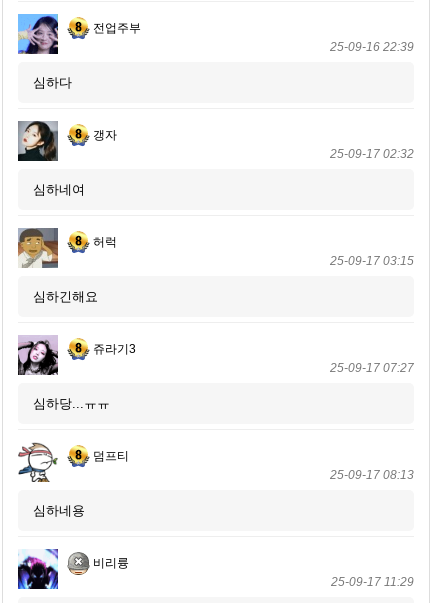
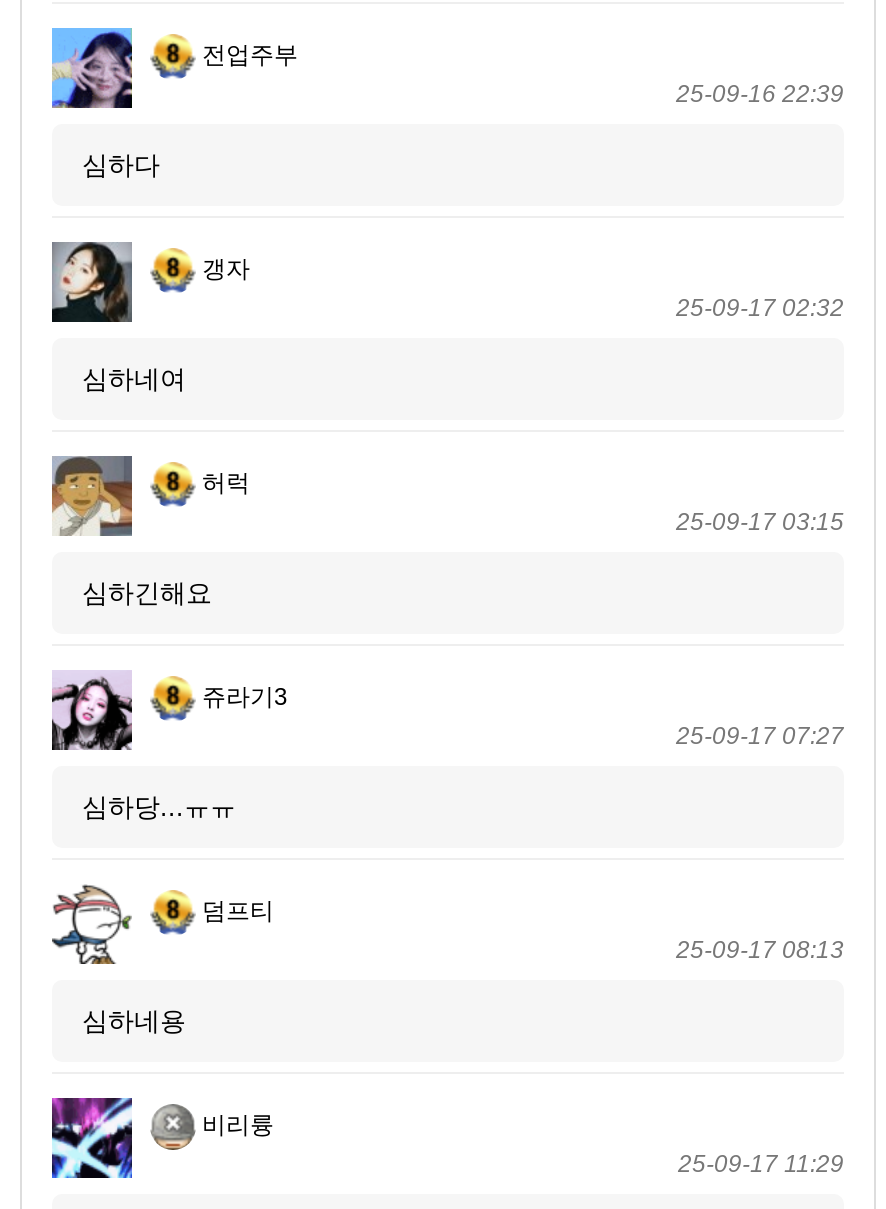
[17,548,59,589] [image] -> [50,1096,134,1176] [image]

